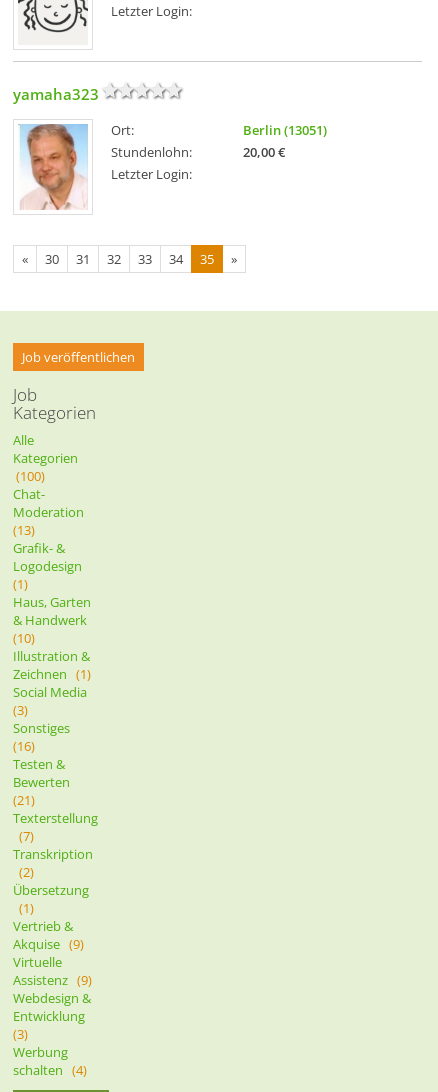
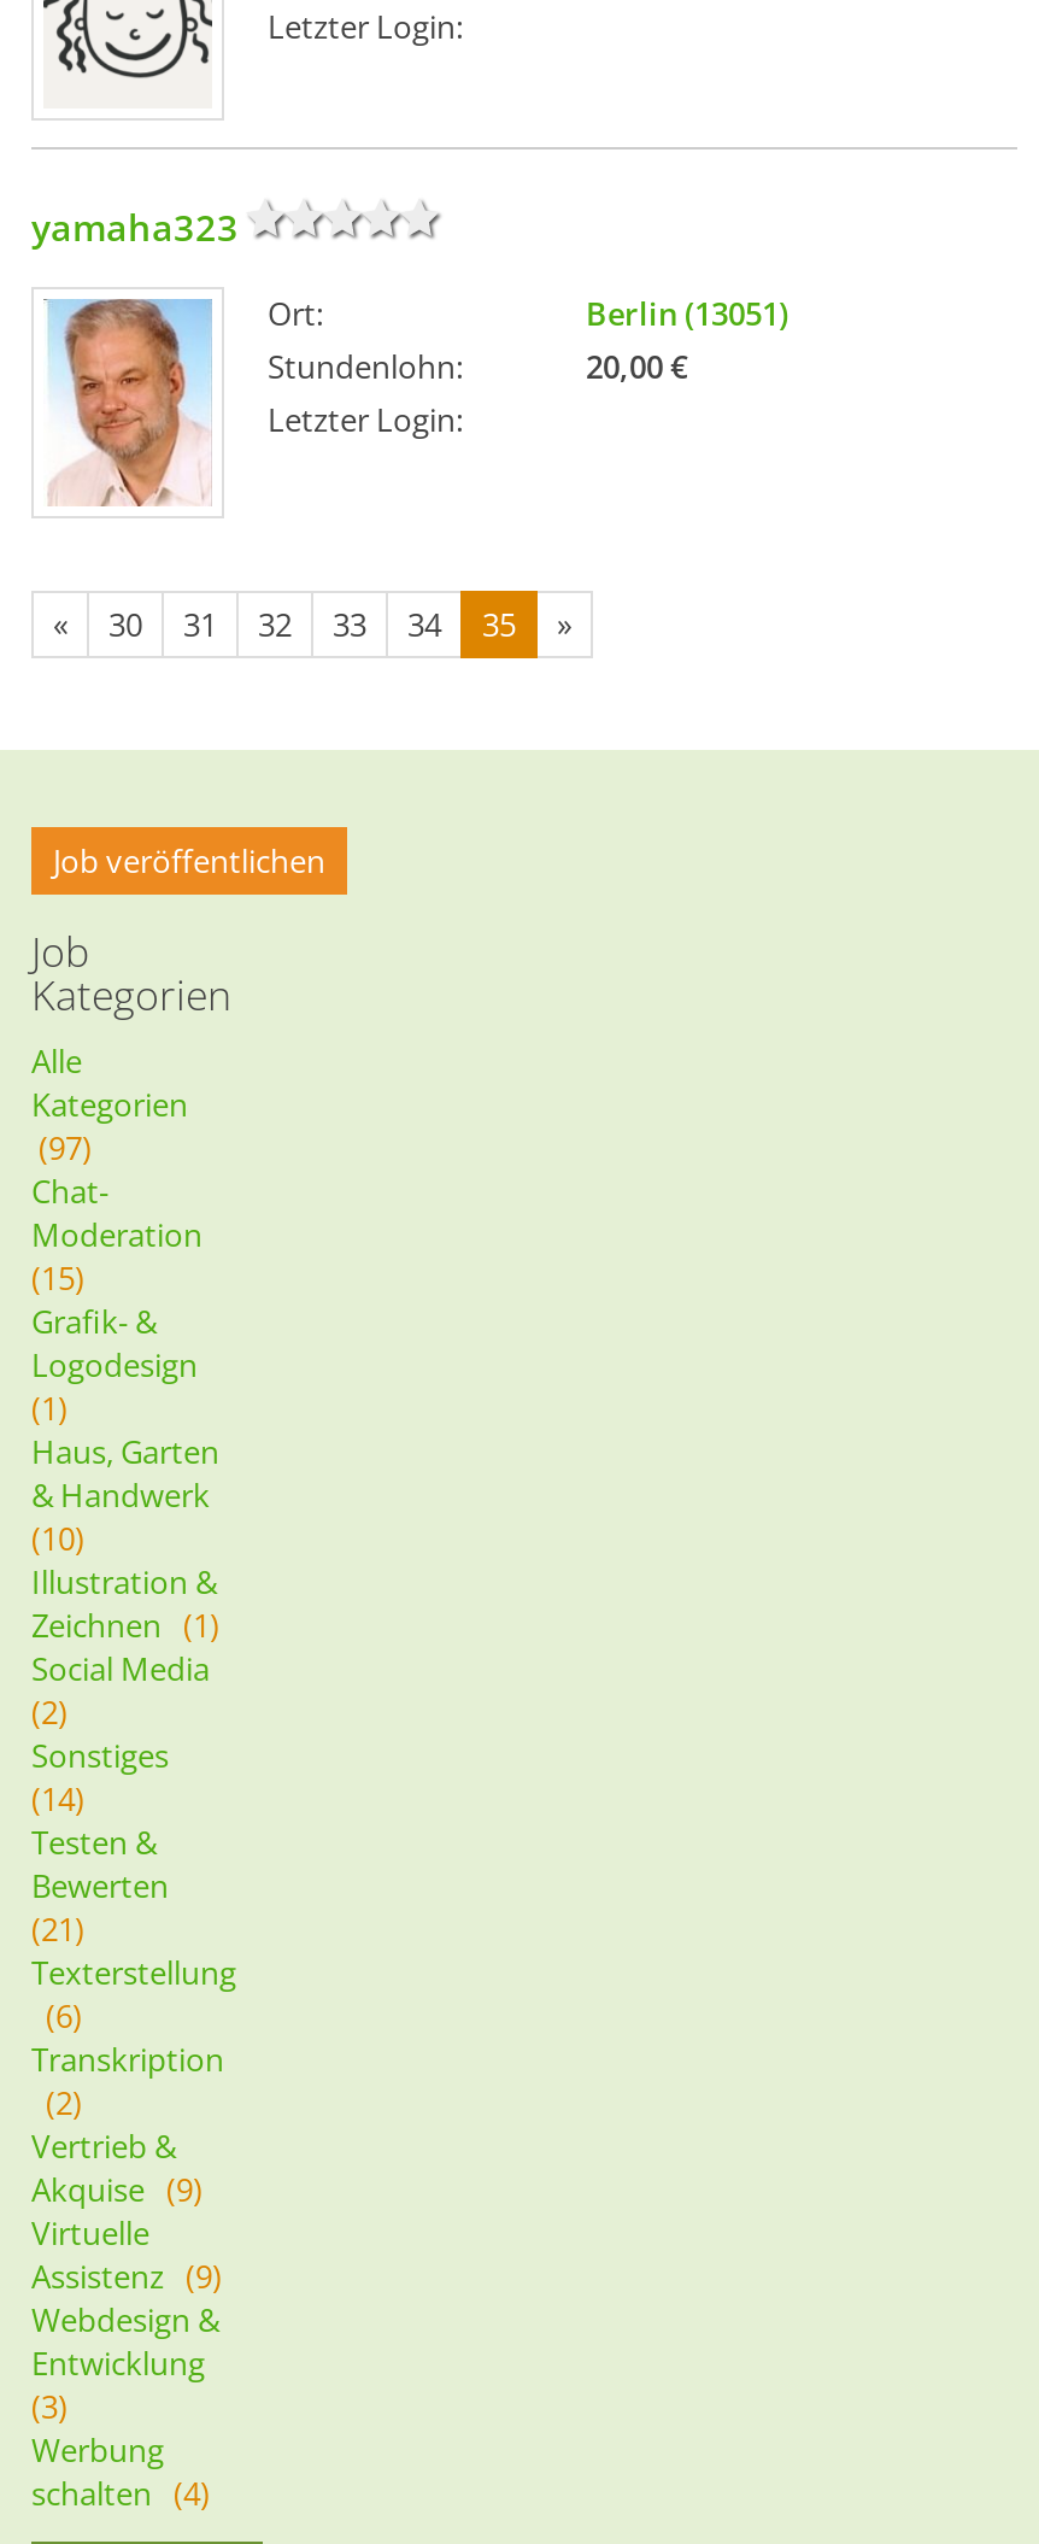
[16,467,45,485] (100) -> [39,1126,92,1170] (97)
[13,521,35,539] (13) -> [31,1256,84,1300] (15)
[13,701,28,719] (3) -> [31,1690,67,1734] (2)
[13,737,35,755] (16) -> [31,1777,84,1821] (14)
[19,827,34,845] (7) -> [46,1994,82,2038] (6)
[13,881,89,917] Übersetzung | (1) -> none

